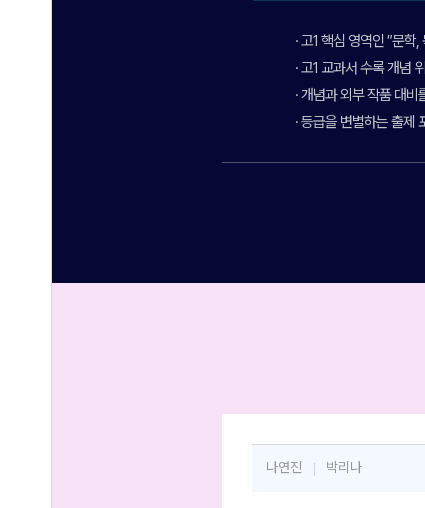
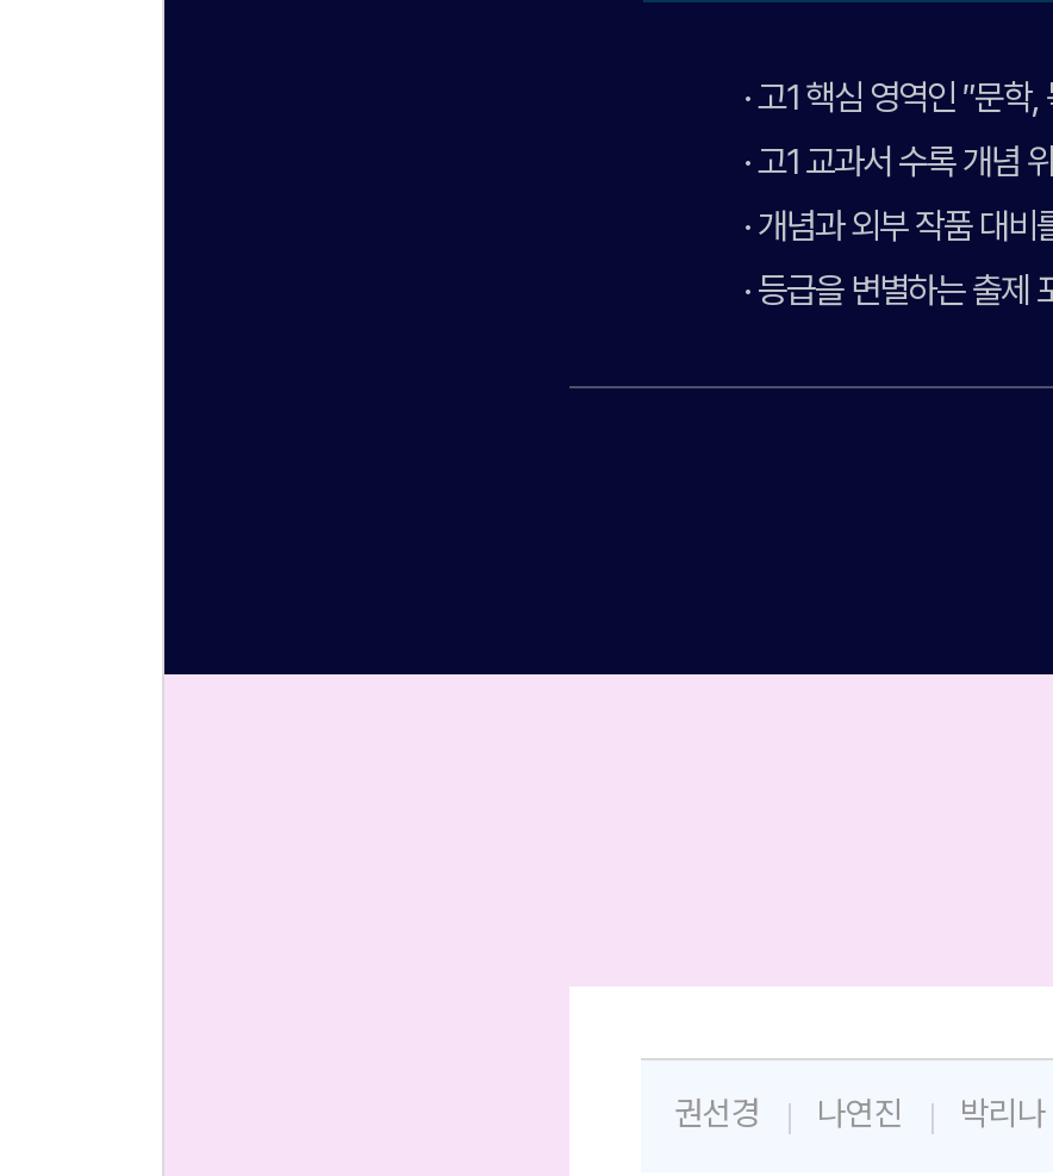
none -> [674,1094,760,1132] 권선경

